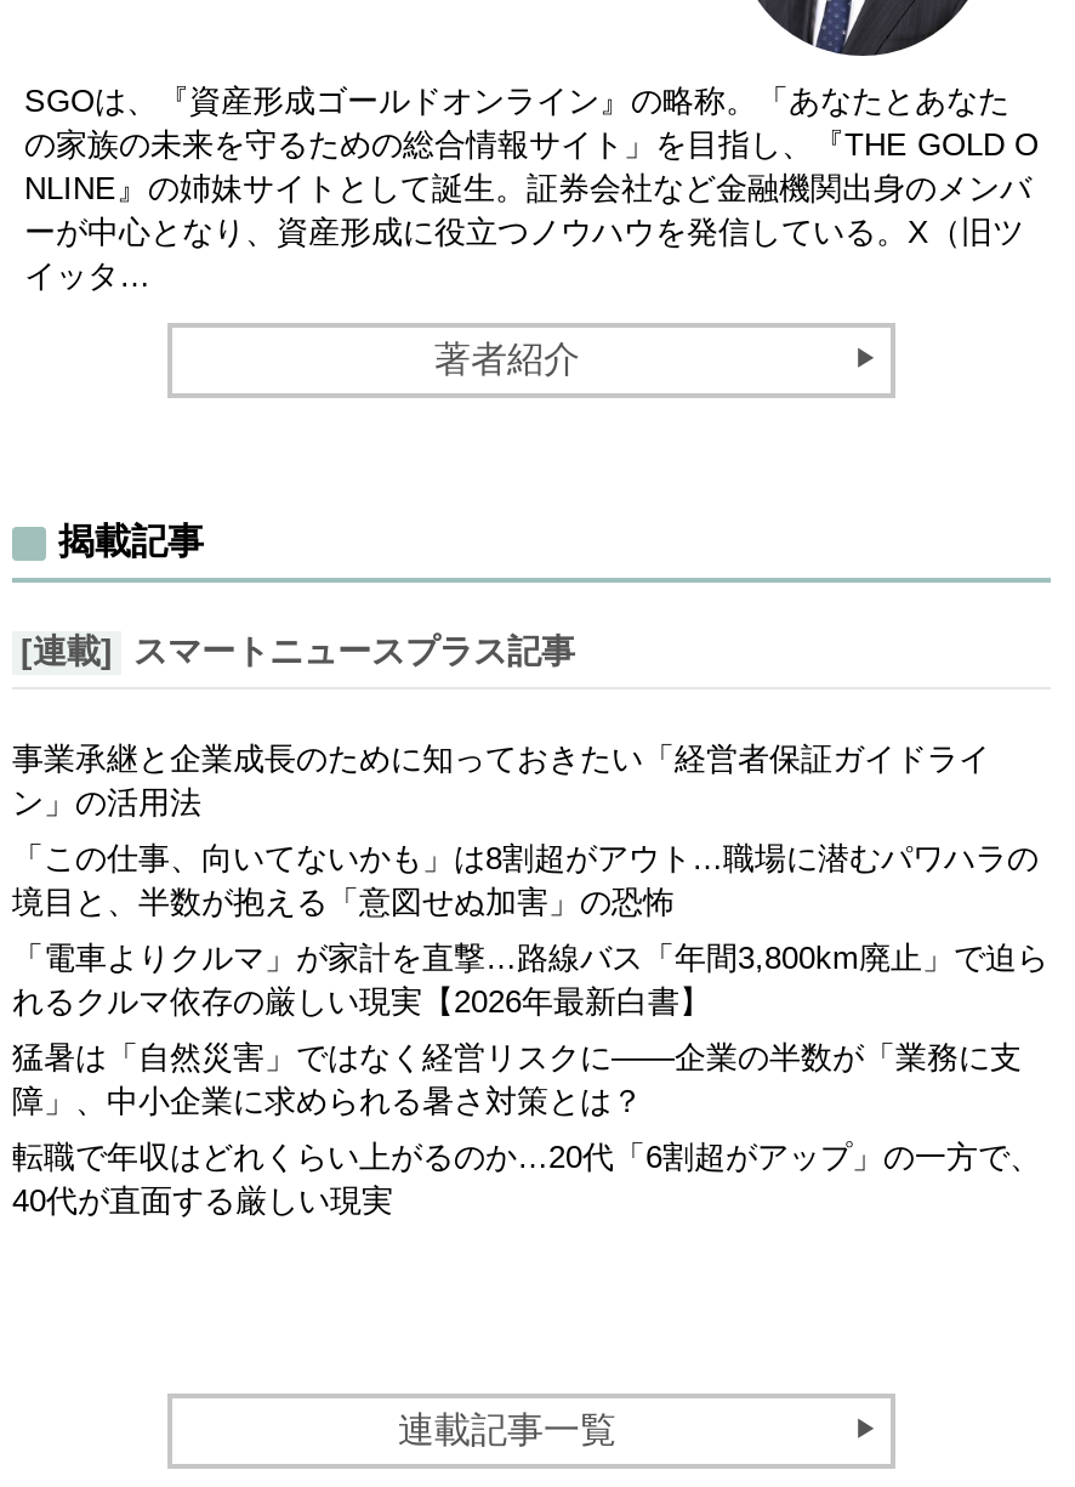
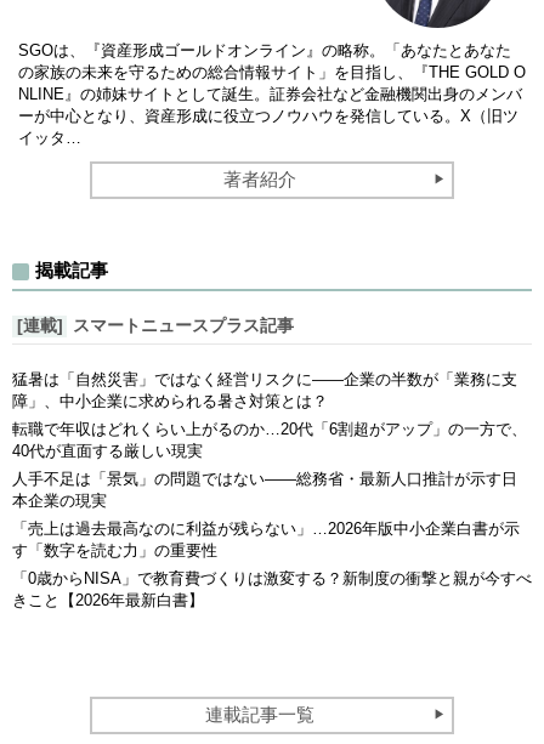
[12,740,1048,1020] 事業承継と企業成長のために知っておきたい「経営者保証ガイドライ | ン」の活用法 | 「この仕事、向いてないかも」は8割超がアウト…職場に潜むパワハラの | 境目と、半数が抱える「意図せぬ加害」の恐怖 | 「電車よりクルマ」が家計を直撃…路線バス「年間3,800km廃止」で迫ら | れるクルマ依存の厳しい現実【2026年最新白書】 -> none
moved [12,1039,1041,1219] -> [12,370,527,460]: 猛暑は「自然災害」ではなく経営リスクに――企業の半数が「業務に支 | 障」、中小企業に求められる暑さ対策とは？ | 転職で年収はどれくらい上がるのか…20代「6割超がアップ」の一方で、 | 40代が直面する厳しい現実
none -> [12,470,532,609] 人手不足は「景気」の問題ではない――総務省・最新人口推計が示す日 | 本企業の現実 | 「売上は過去最高なのに利益が残らない」…2026年版中小企業白書が示 | す「数字を読む力」の重要性 | 「0歳からNISA」で教育費づくりは激変する？新制度の衝撃と親が今すべ | きこと【2026年最新白書】

